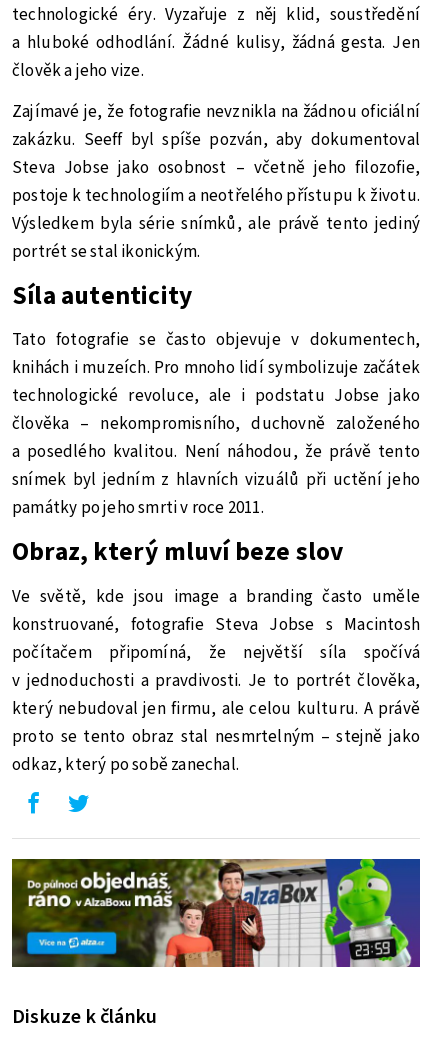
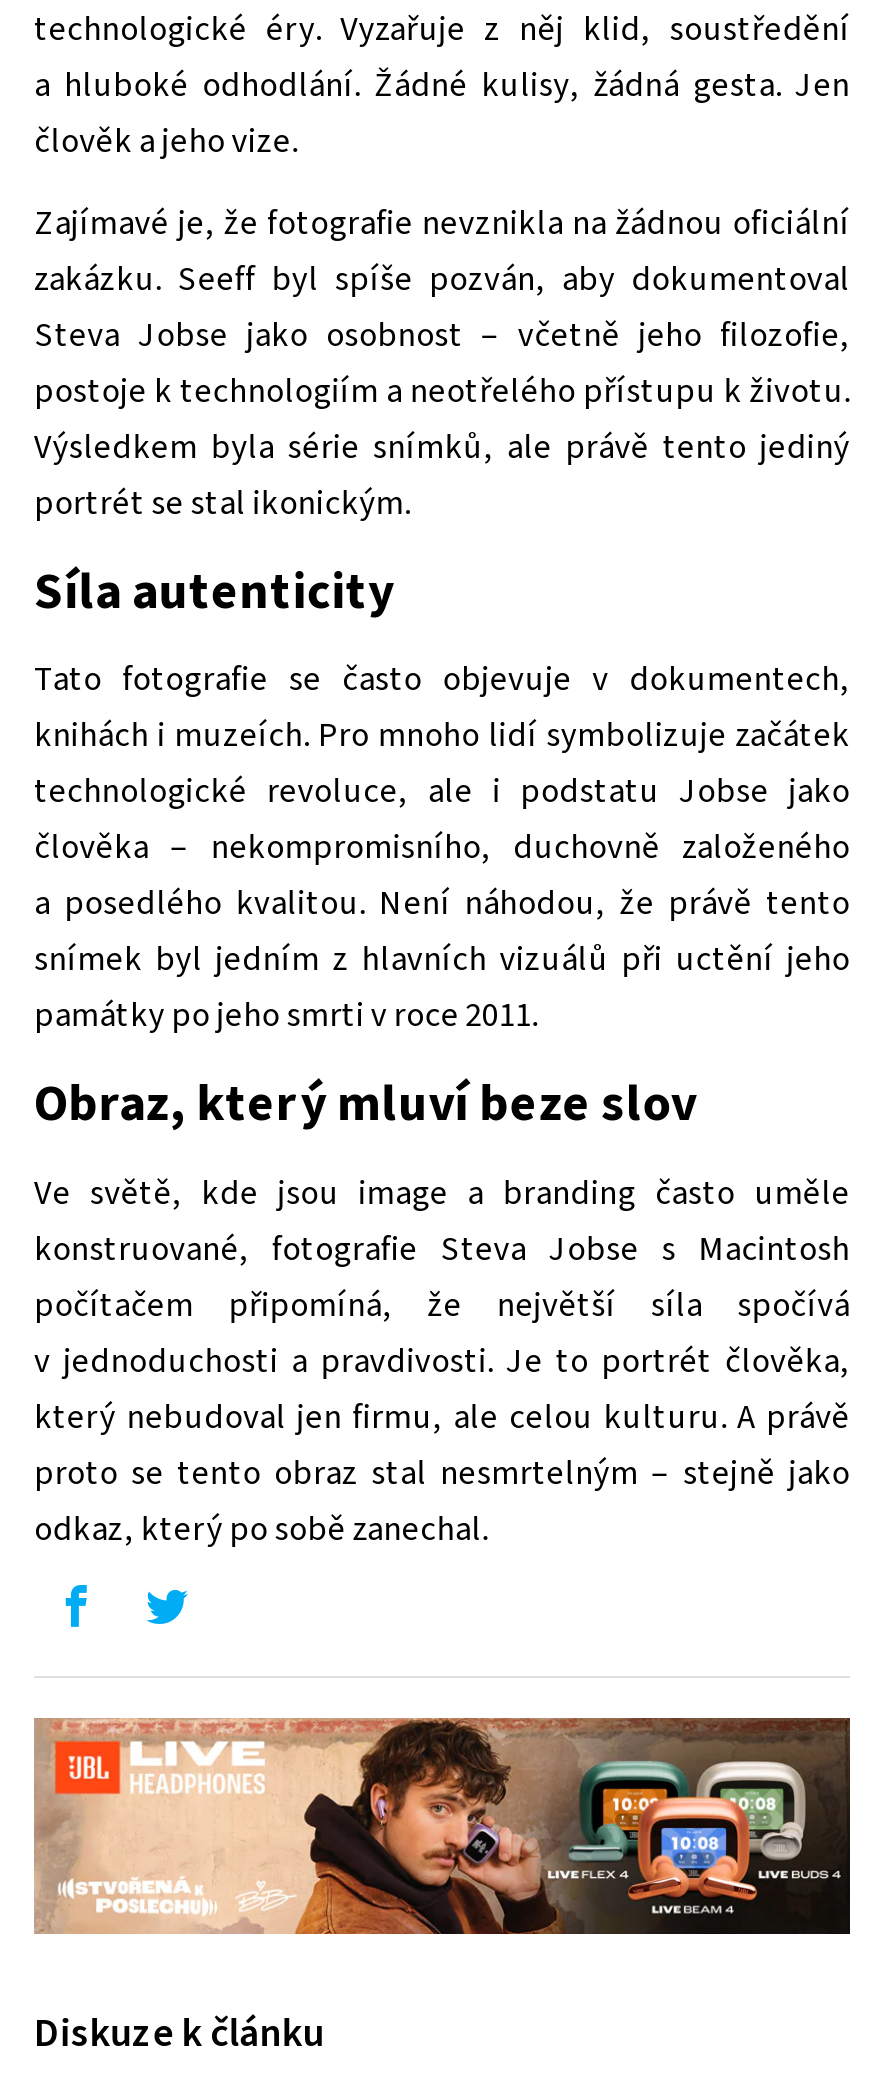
[11,858,421,968] [image] -> [34,1716,852,1936] [image]

